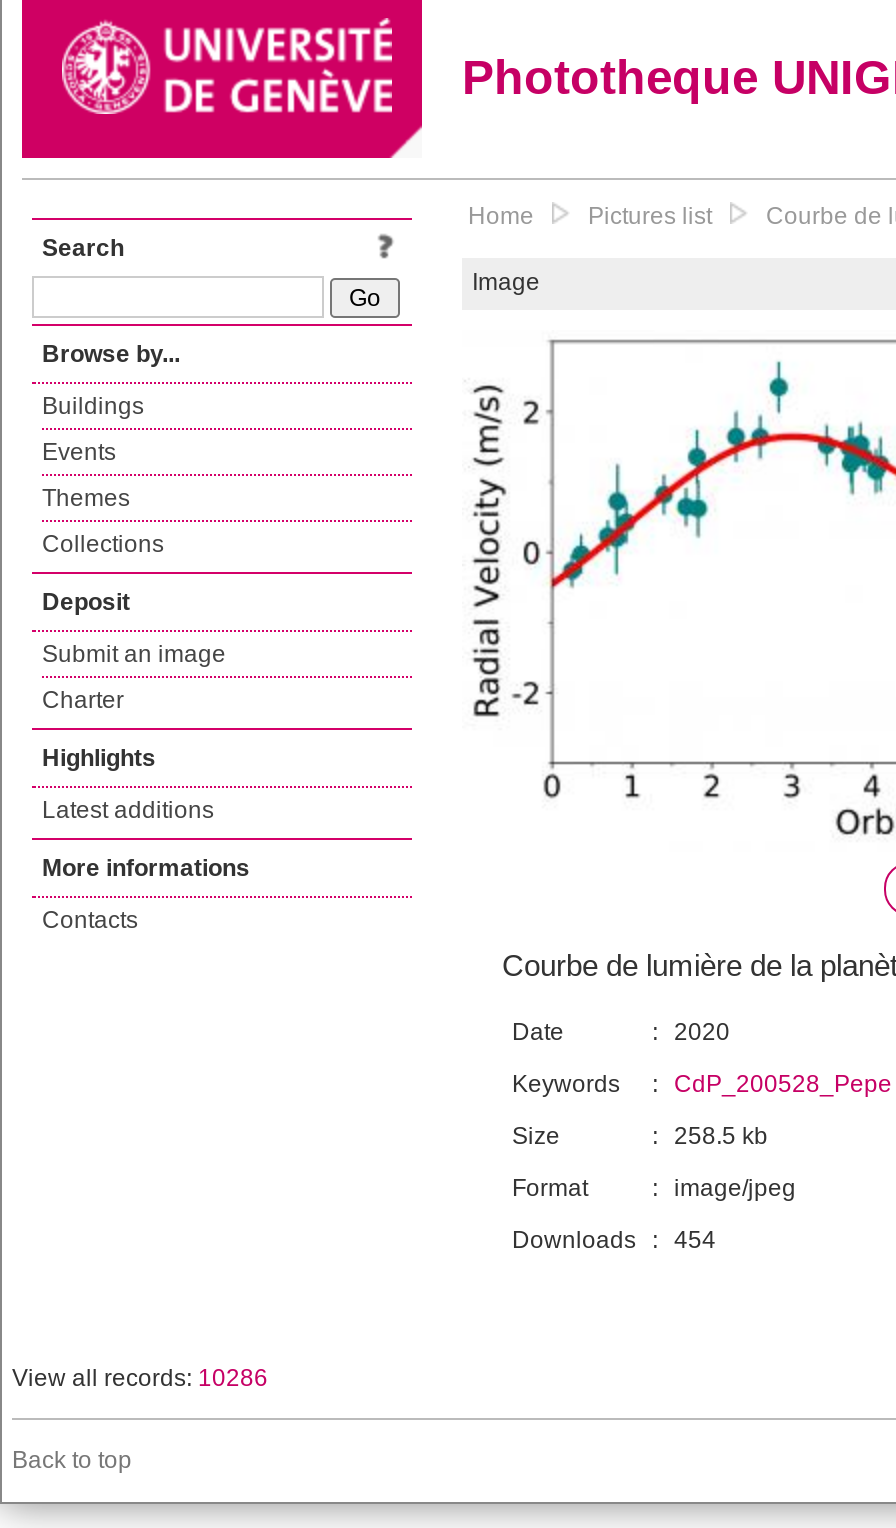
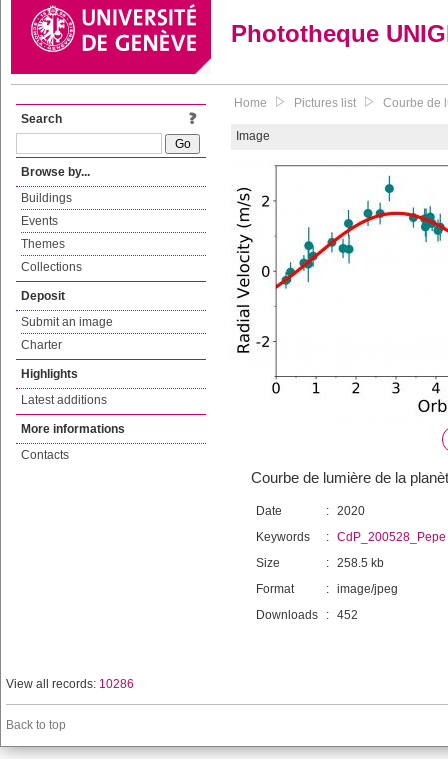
[512,1226,716,1254] Downloads : 454 -> [256,608,358,622] Downloads : 452

